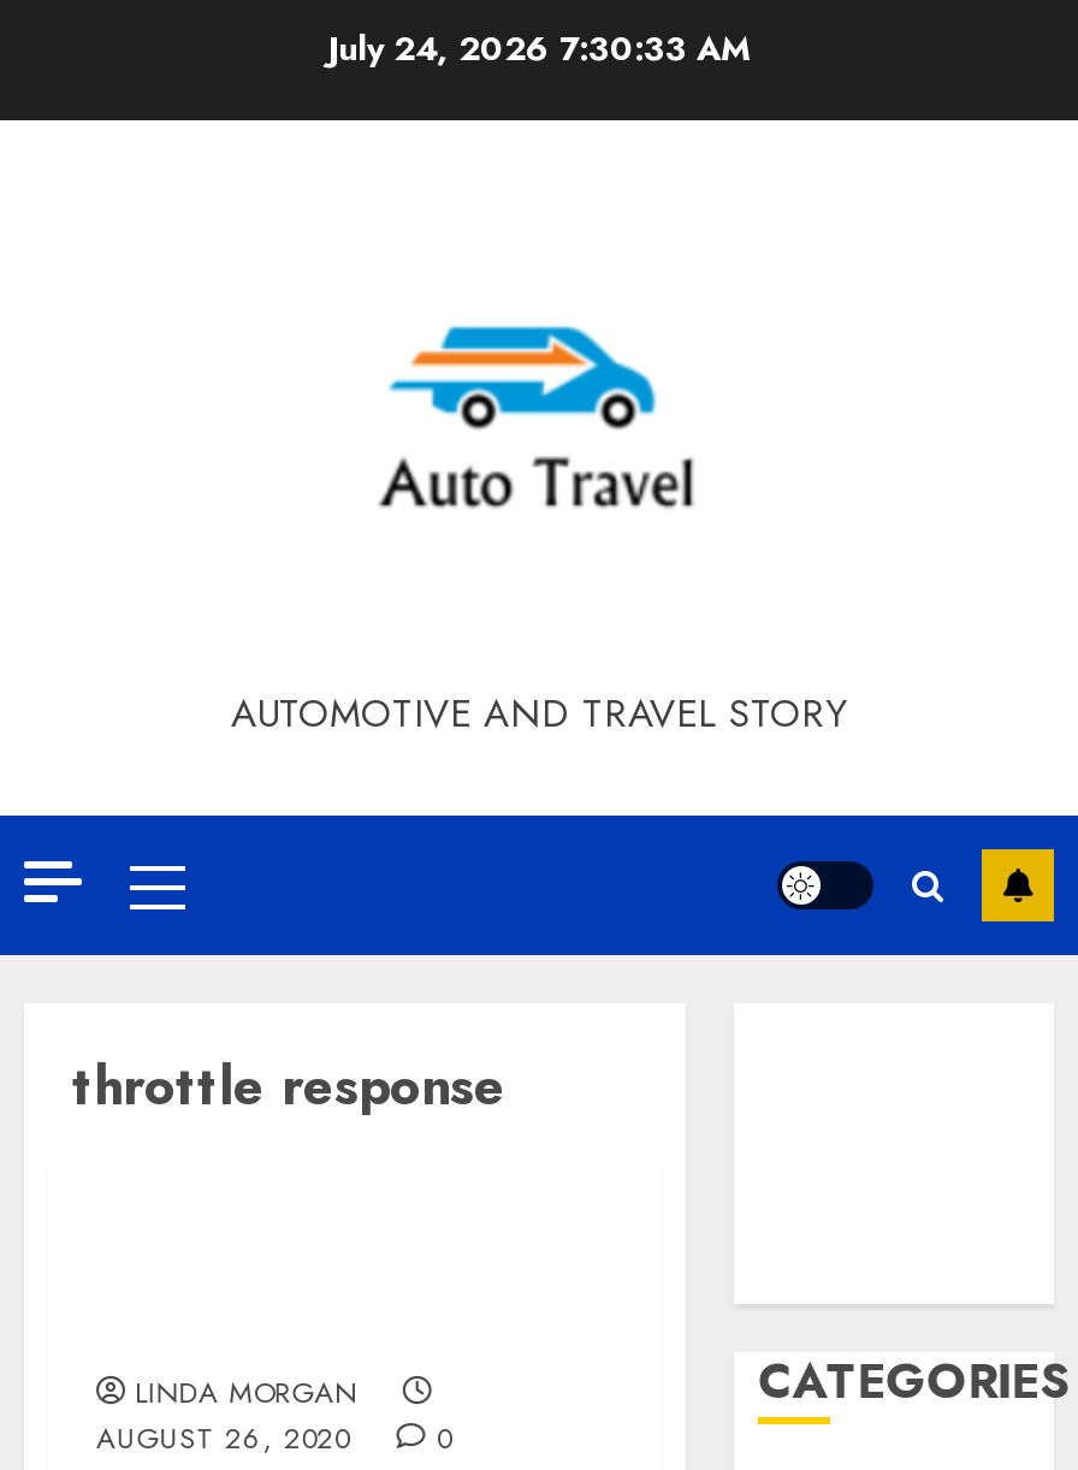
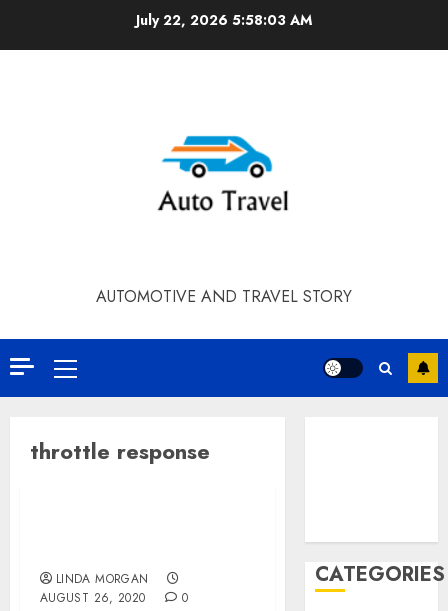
[328,24,750,72] July 24, 2026 7:30:33 AM -> [136,10,312,30] July 22, 2026 5:58:03 AM

